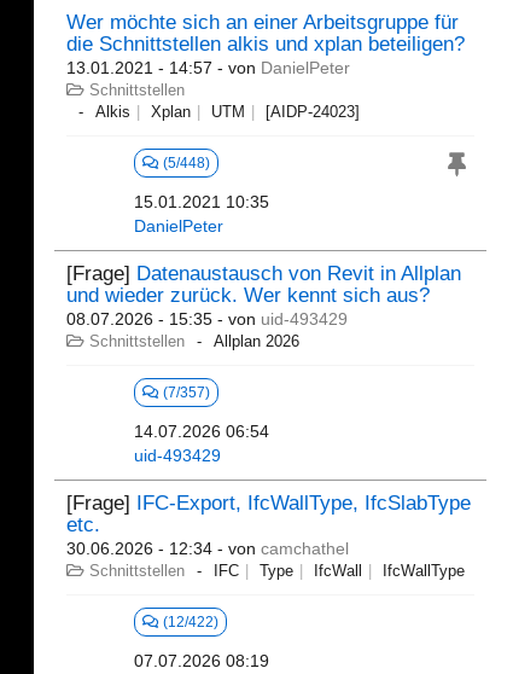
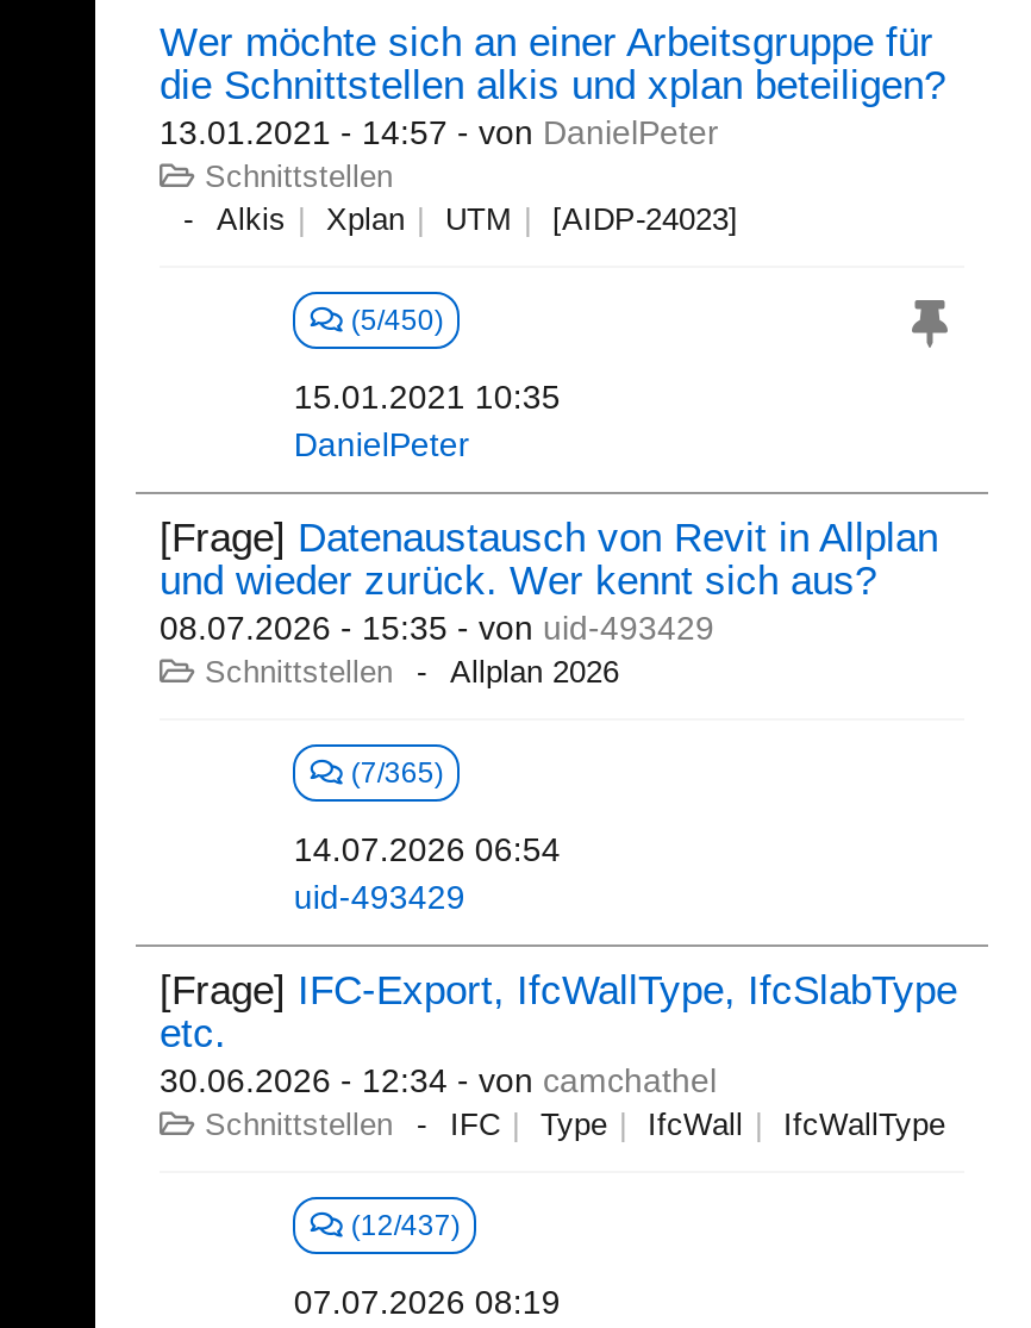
[160,155,210,172] (5/448) -> [344,304,444,337] (5/450)
[160,384,210,401] (7/357) -> [344,756,444,790] (7/365)
[160,614,219,631] (12/422) -> [344,1209,460,1242] (12/437)

